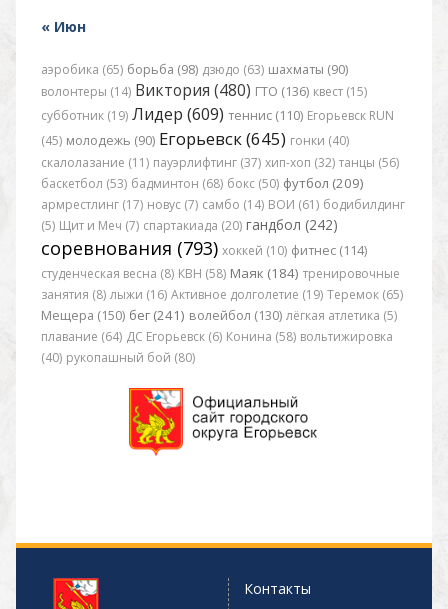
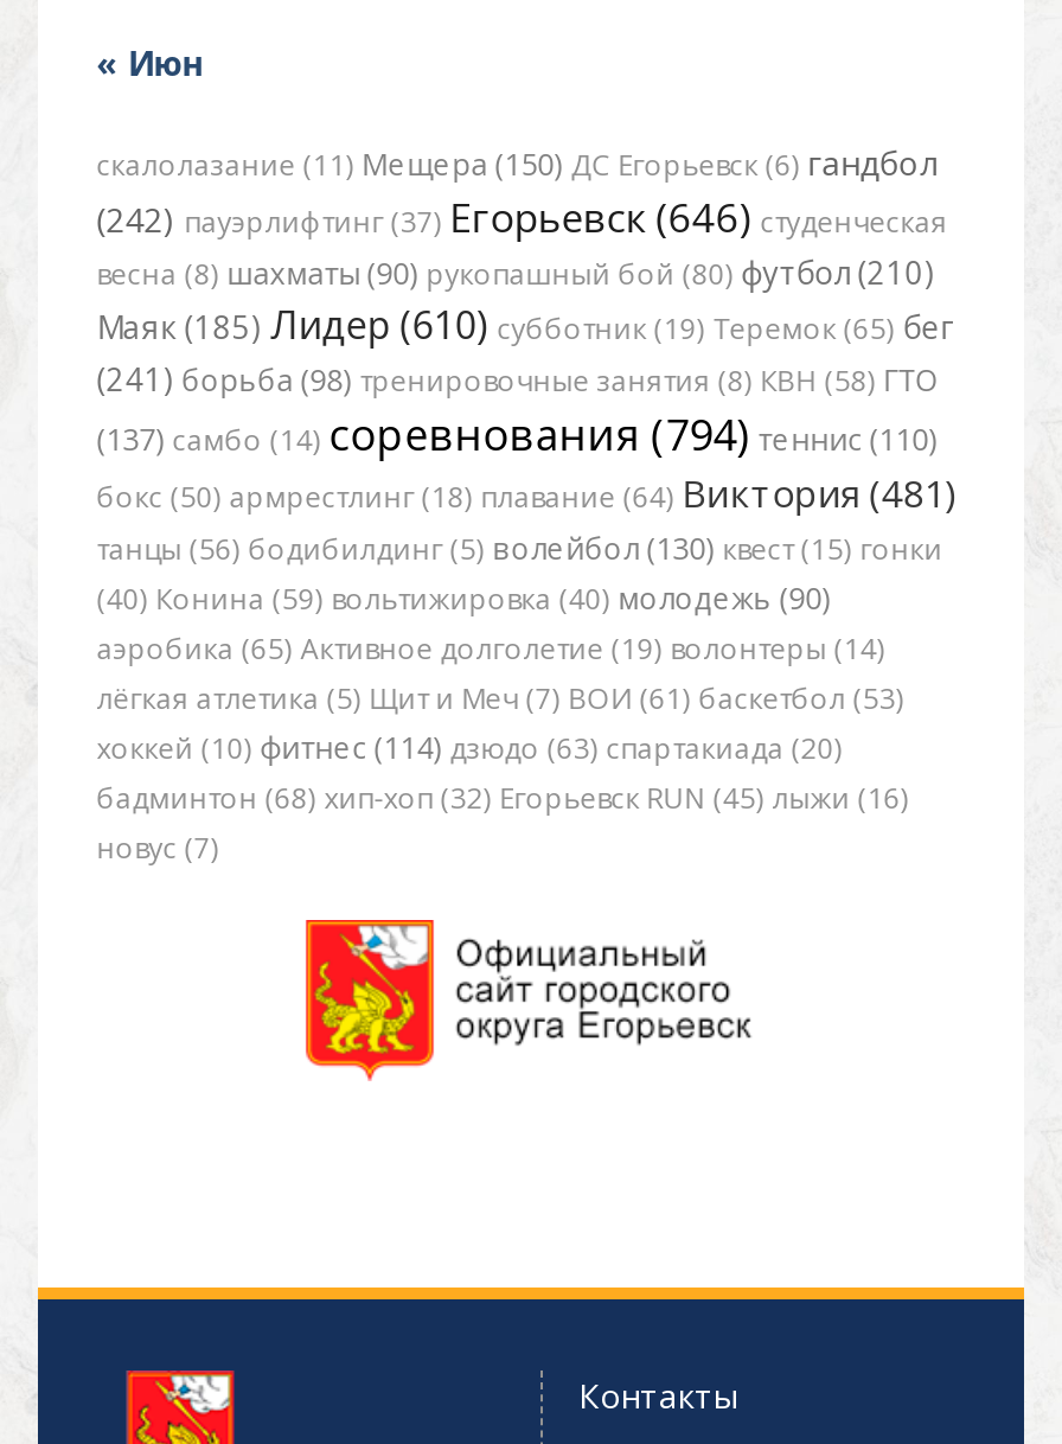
[41,61,405,366] аэробика (65) борьба (98) дзюдо (63) шахматы (90) | волонтеры (14) Виктория (480) ГТО (136) квест (15) | субботник (19) Лидер (609) теннис (110) Егорьевск RUN | (45) молодежь (90) Егорьевск (645) гонки (40) | скалолазание (11) пауэрлифтинг (37) хип-хоп (32) танцы (56) | баскетбол (53) бадминтон (68) бокс (50) футбол (209) | армрестлинг (17) новус (7) самбо (14) ВОИ (61) бодибилдинг | (5) Щит и Меч (7) спартакиада (20) гандбол (242) | соревнования (793) хоккей (10) фитнес (114) | студенческая весна (8) КВН (58) Маяк (184) тренировочные | занятия (8) лыжи (16) Активное долголетие (19) Теремок (65) | Мещера (150) бег (241) волейбол (130) лёгкая атлетика (5) | плавание (64) ДС Егорьевск (6) Конина (58) вольтижировка | (40) рукопашный бой (80) -> [96,140,957,868] скалолазание (11) Мещера (150) ДС Егорьевск (6) гандбол | (242) пауэрлифтинг (37) Егорьевск (646) студенческая | весна (8) шахматы (90) рукопашный бой (80) футбол (210) | Маяк (185) Лидер (610) субботник (19) Теремок (65) бег | (241) борьба (98) тренировочные занятия (8) КВН (58) ГТО | (137) самбо (14) соревнования (794) теннис (110) | бокс (50) армрестлинг (18) плавание (64) Виктория (481) | танцы (56) бодибилдинг (5) волейбол (130) квест (15) гонки | (40) Конина (59) вольтижировка (40) молодежь (90) | аэробика (65) Активное долголетие (19) волонтеры (14) | лёгкая атлетика (5) Щит и Меч (7) ВОИ (61) баскетбол (53) | хоккей (10) фитнес (114) дзюдо (63) спартакиада (20) | бадминтон (68) хип-хоп (32) Егорьевск RUN (45) лыжи (16) | новус (7)

